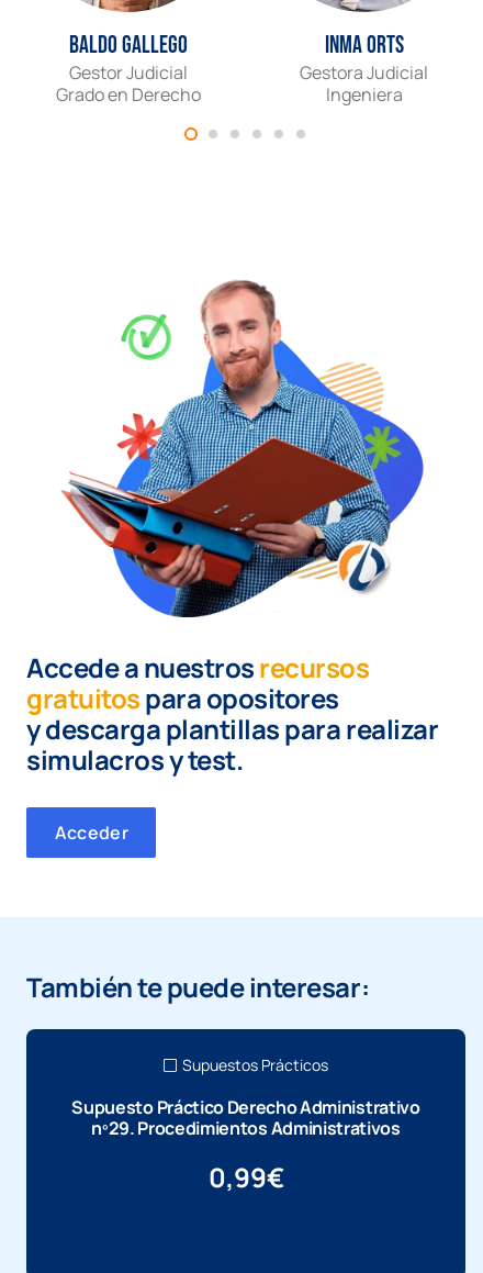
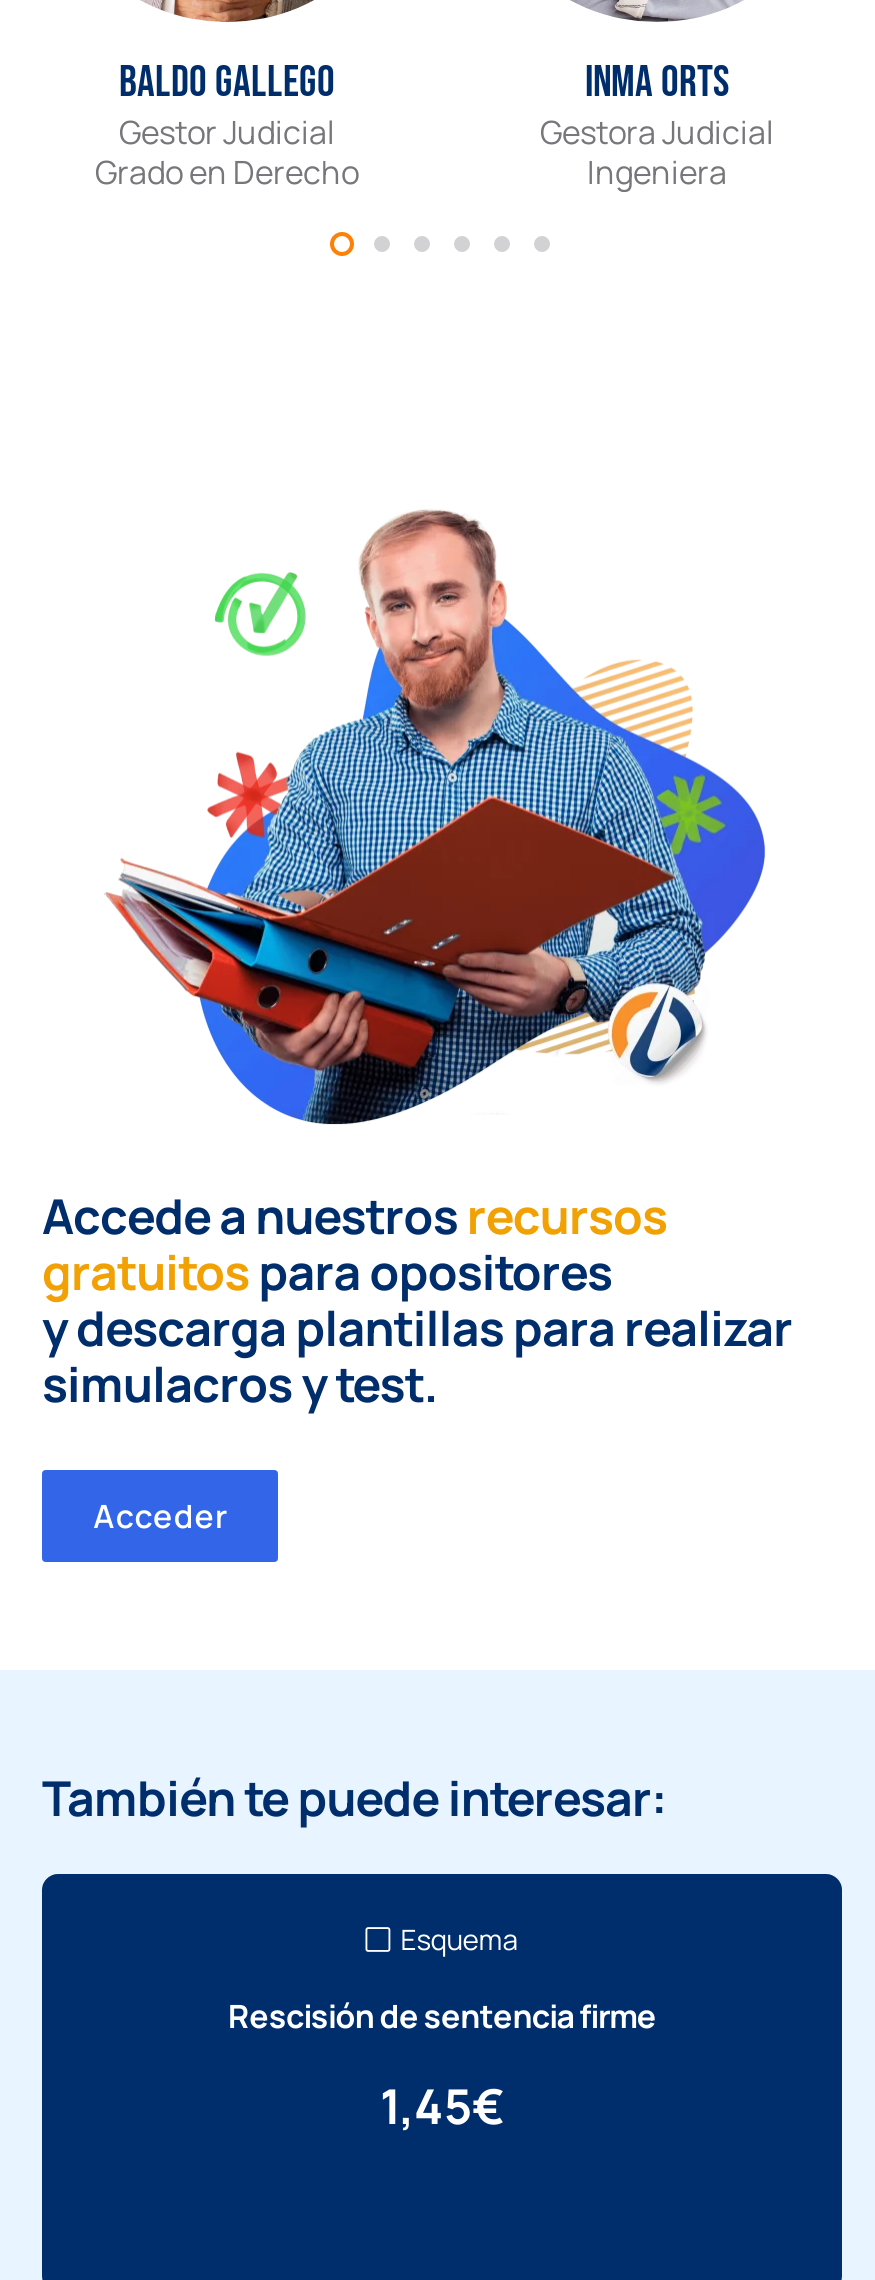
[183,1055,329,1076] Supuestos Prácticos -> [401,1921,519,1959] Esquema
[72,1095,420,1140] Supuesto Práctico Derecho Administrativo | nº29. Procedimientos Administrativos -> [228,1993,656,2037] Rescisión de sentencia firme
[208,1159,284,1195] 0,99€ -> [380,2072,504,2138] 1,45€

